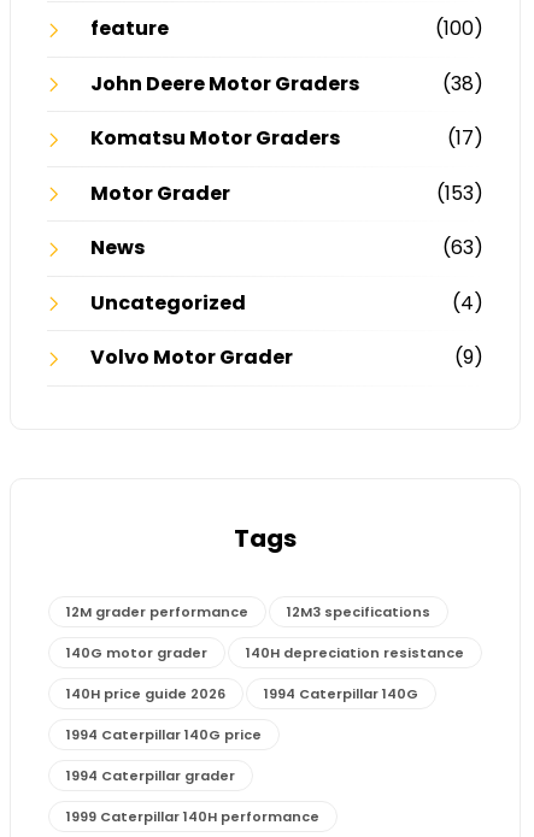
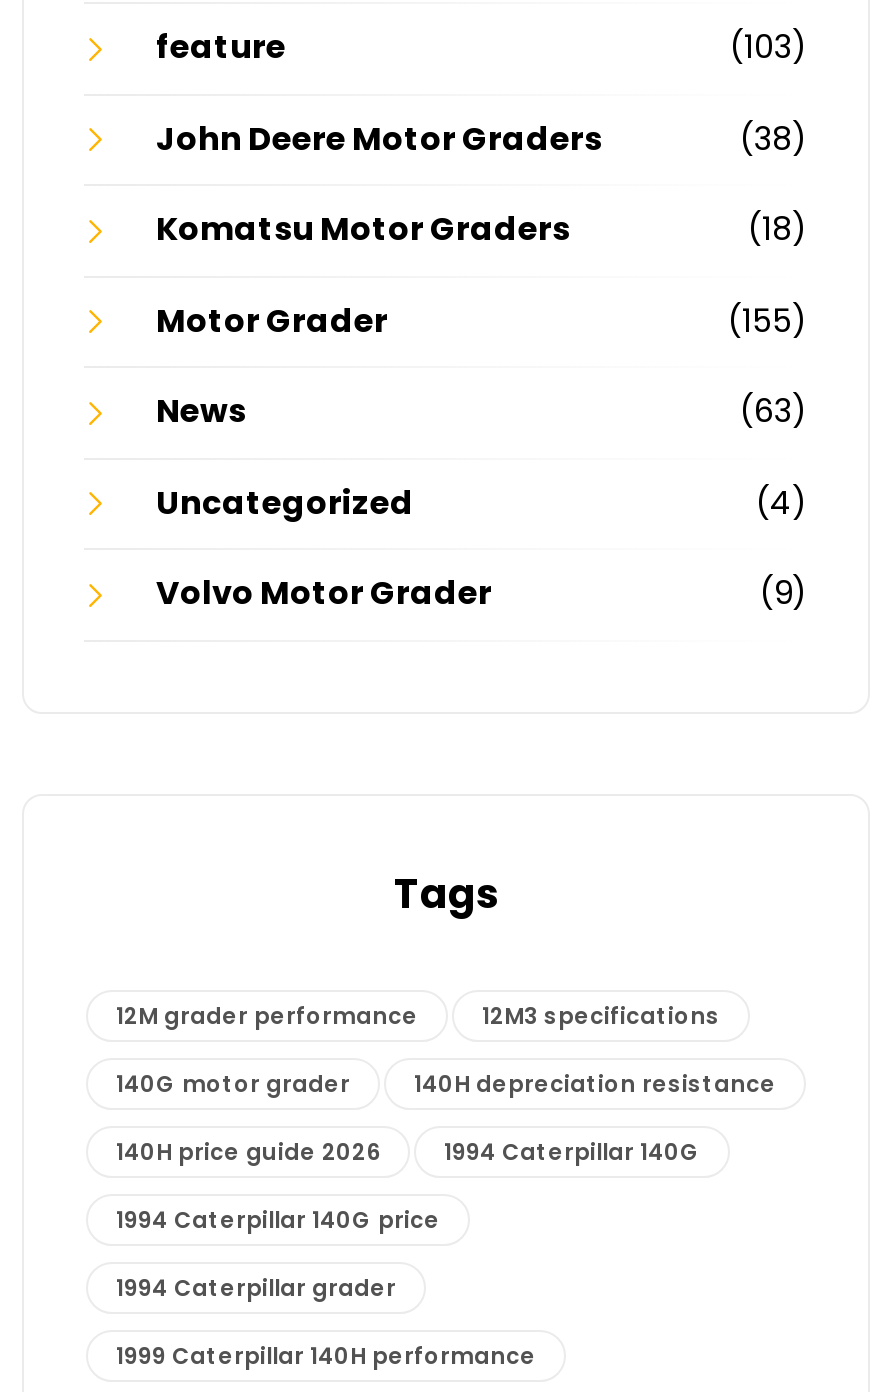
[435,14,483,42] (100) -> [730,24,808,70] (103)
[447,124,483,152] (17) -> [748,206,808,252] (18)
[436,179,483,207] (153) -> [728,297,808,343] (155)

